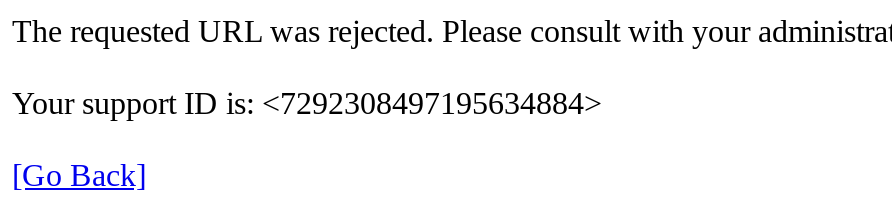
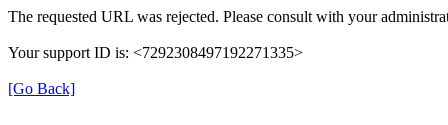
[12,86,602,120] Your support ID is: <7292308497195634884> -> [8,44,303,61] Your support ID is: <7292308497192271335>

